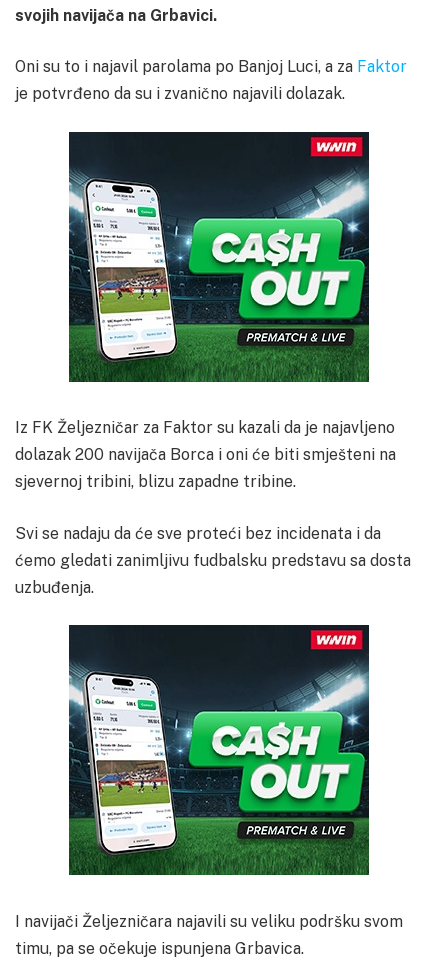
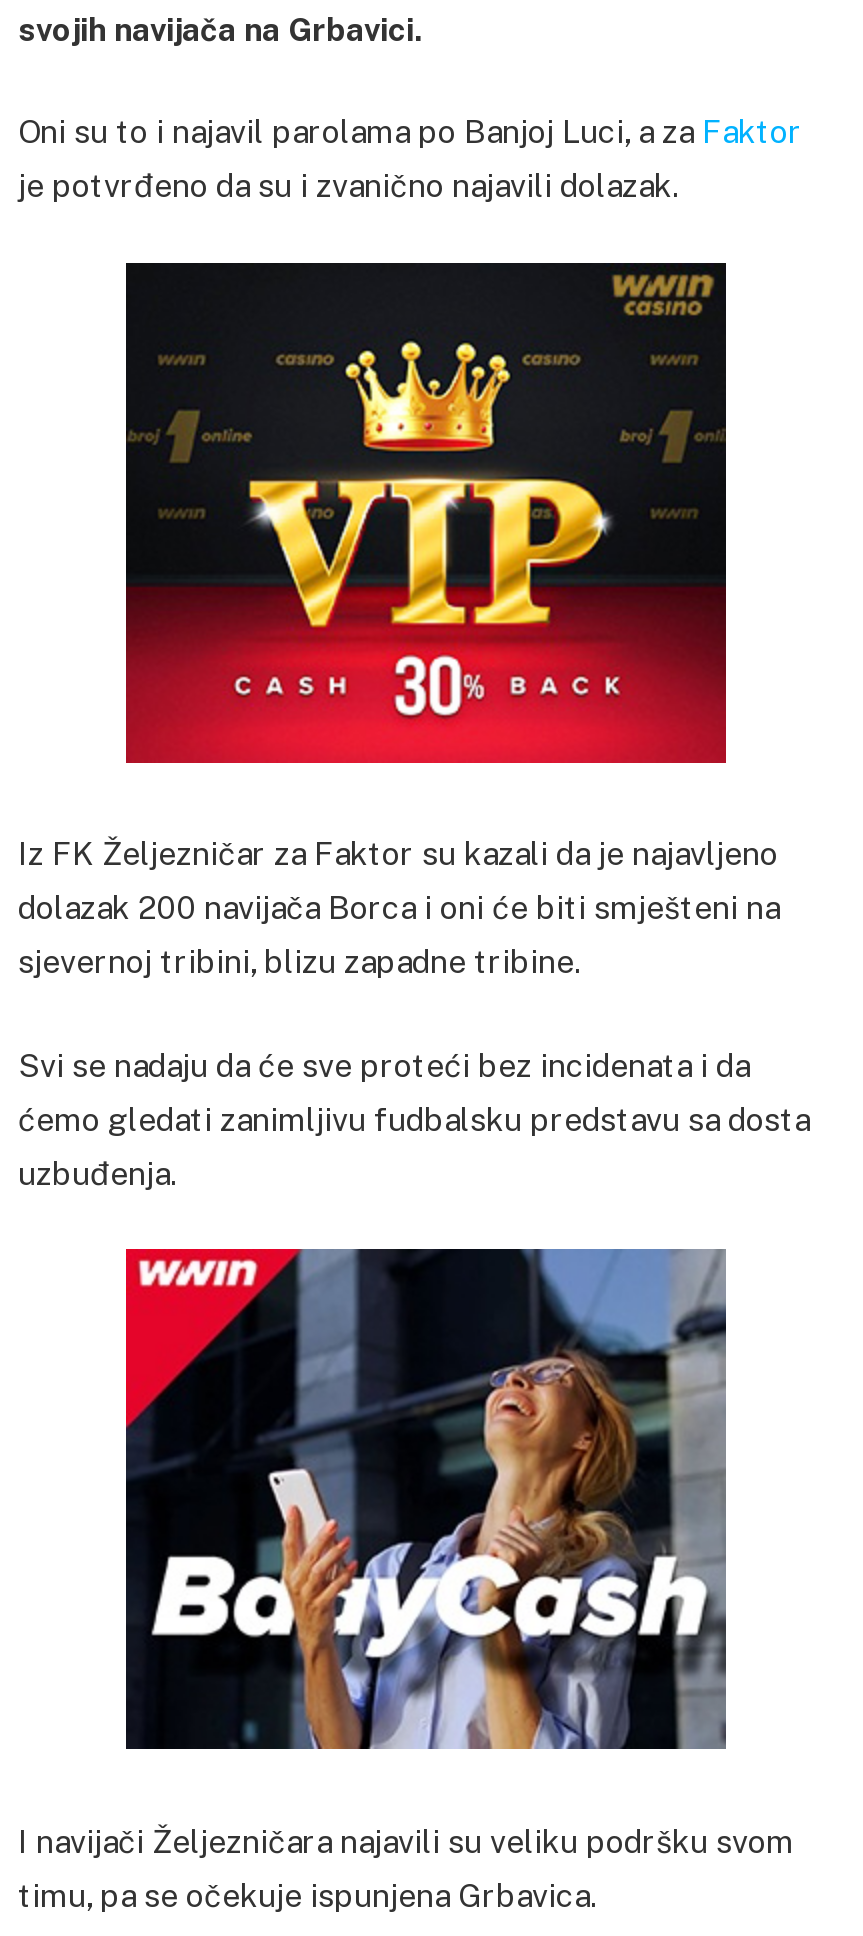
[68,136,370,383] [image] -> [124,273,728,765] [image]
[68,624,370,876] [image] -> [124,1247,726,1751] [image]

